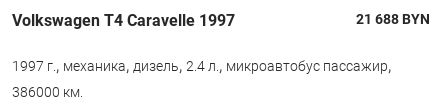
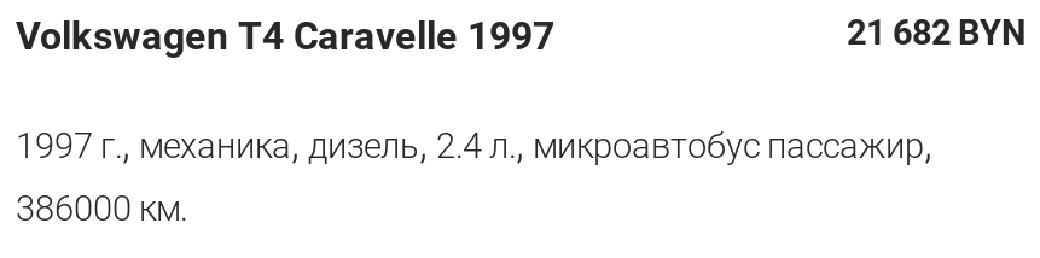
[356,11,430,28] 21 688 BYN -> [847,13,1026,54] 21 682 BYN

